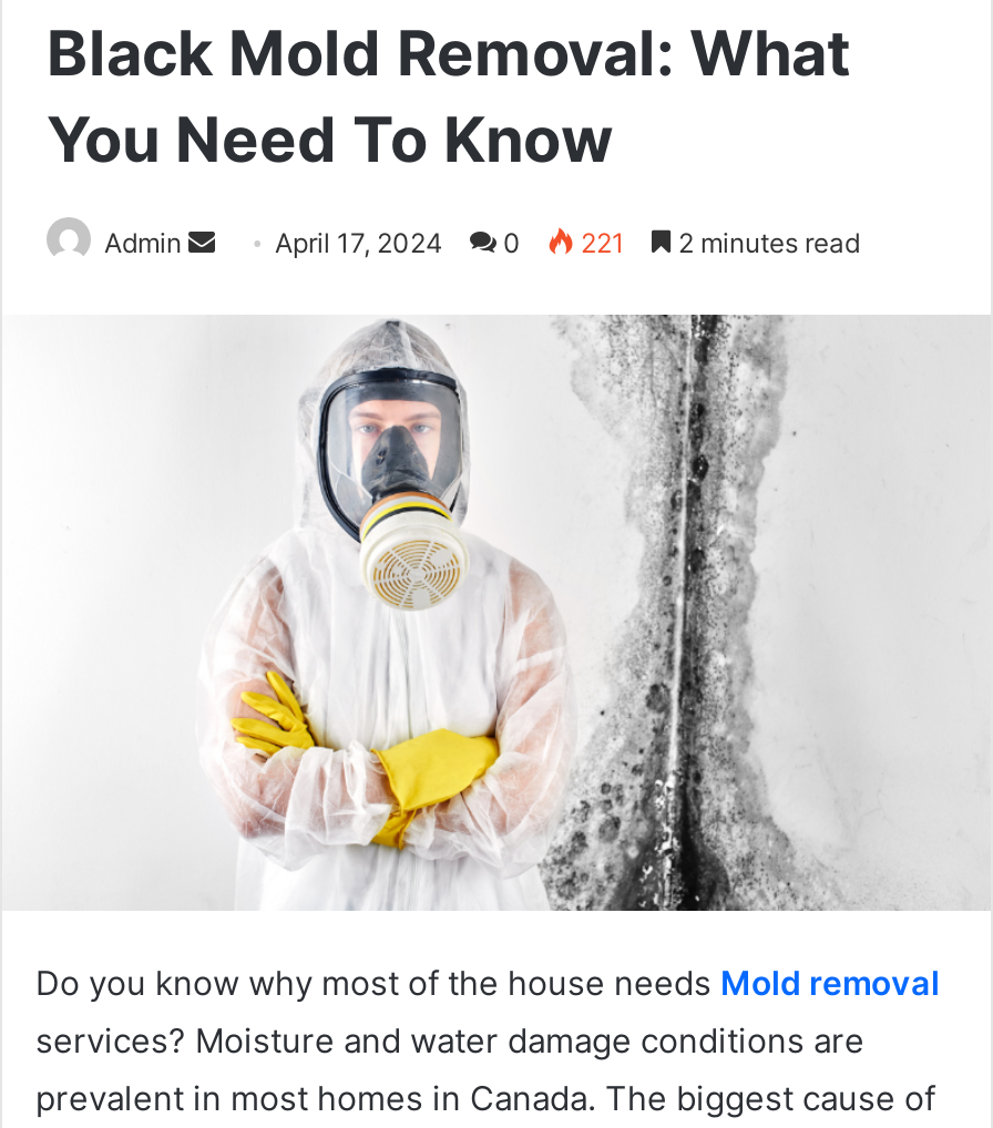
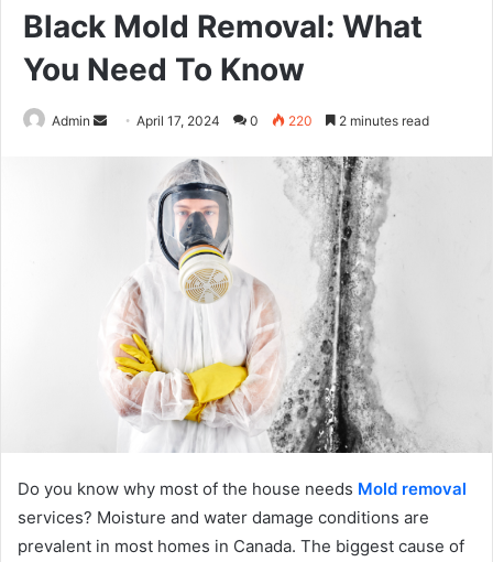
[574,226,625,260] 221 -> [285,113,313,129] 220

